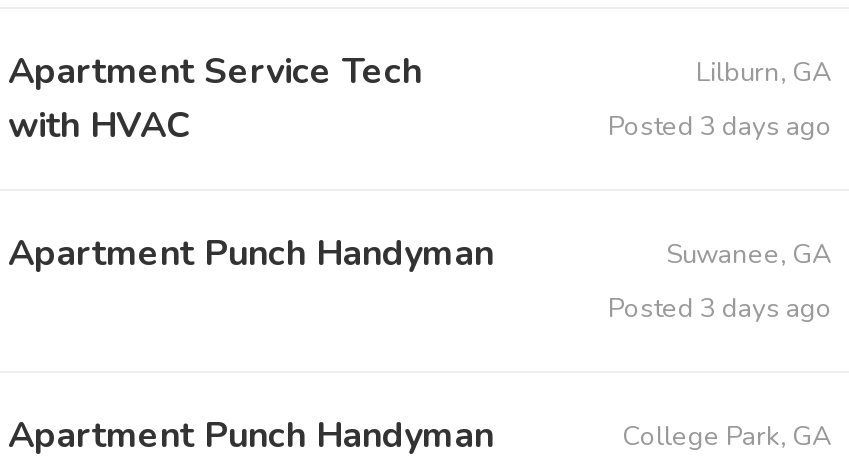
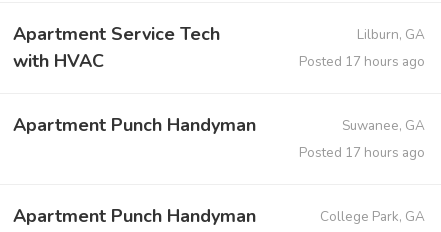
[608,107,832,145] Posted 3 days ago -> [299,52,425,71] Posted 17 hours ago
[608,289,832,327] Posted 3 days ago -> [299,143,425,162] Posted 17 hours ago

